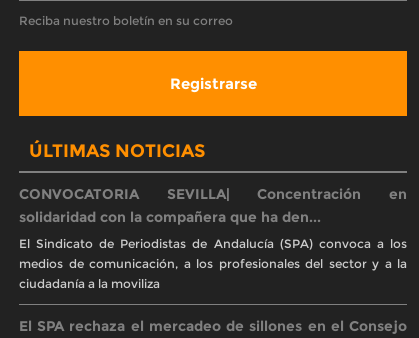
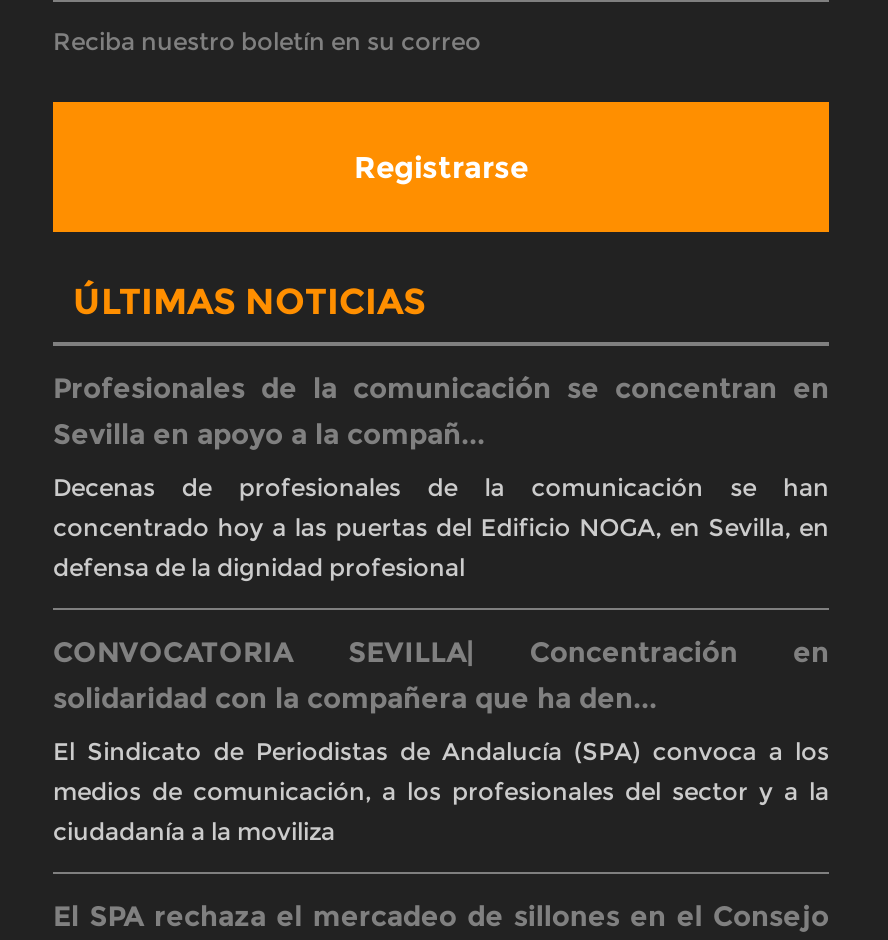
none -> [53,370,829,582] Profesionales de la comunicación se concentran en | Sevilla en apoyo a la compañ... | Decenas de profesionales de la comunicación se han | concentrado hoy a las puertas del Edificio NOGA, en Sevilla, en | defensa de la dignidad profesional

